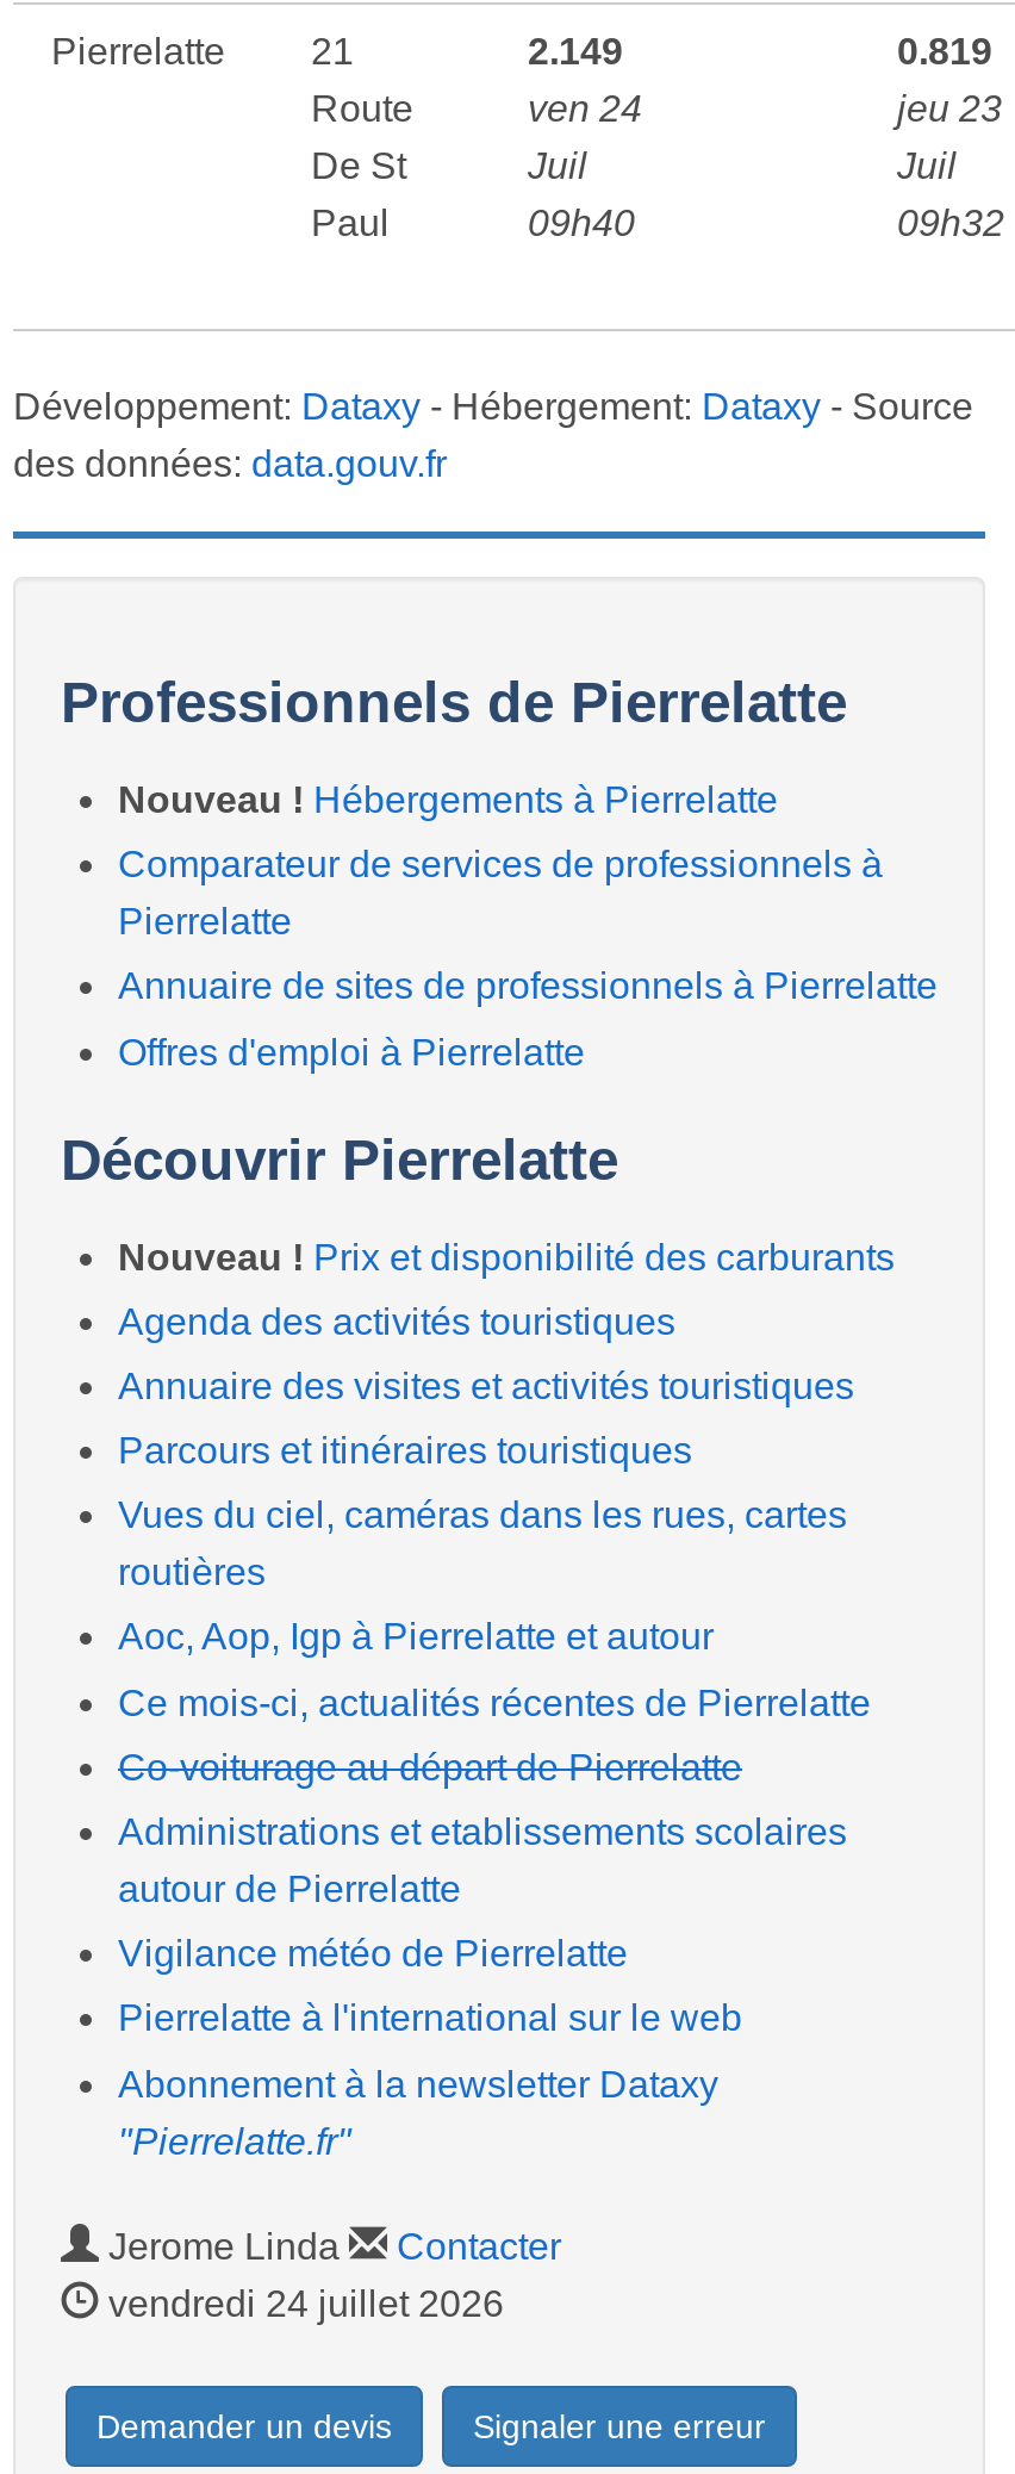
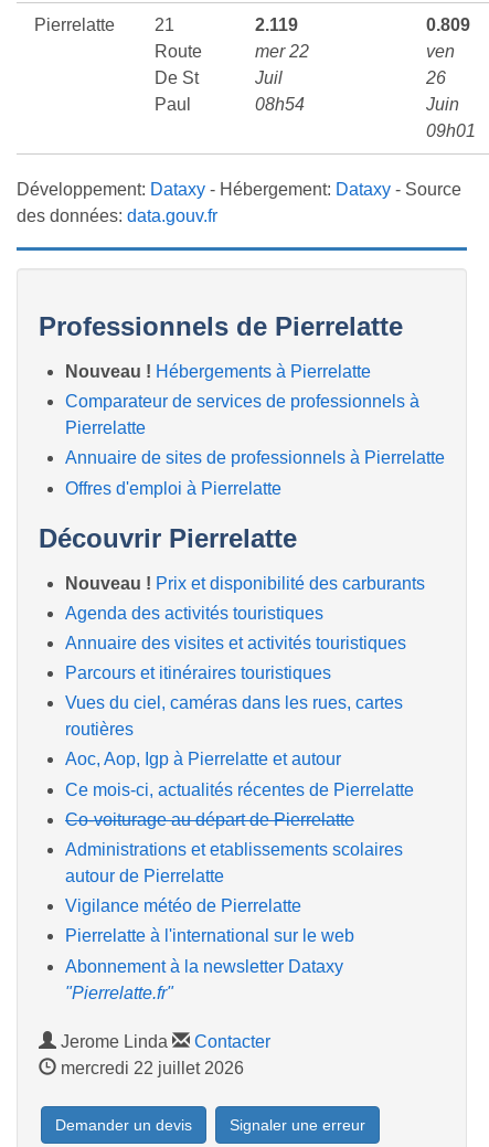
[528,31,642,129] 2.149 | ven 24 -> [255,15,309,61] 2.119 | mer 22
[897,31,1004,243] 0.819 | jeu 23 | Juil | 09h32 -> [426,15,476,140] 0.809 | ven | 26 | Juin | 09h01
[528,203,635,243] 09h40 -> [255,95,305,114] 08h54
[99,2282,504,2323] vendredi 24 juillet 2026 -> [56,1058,244,1077] mercredi 22 juillet 2026

